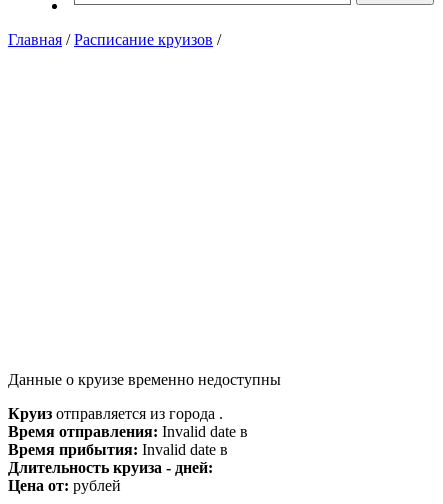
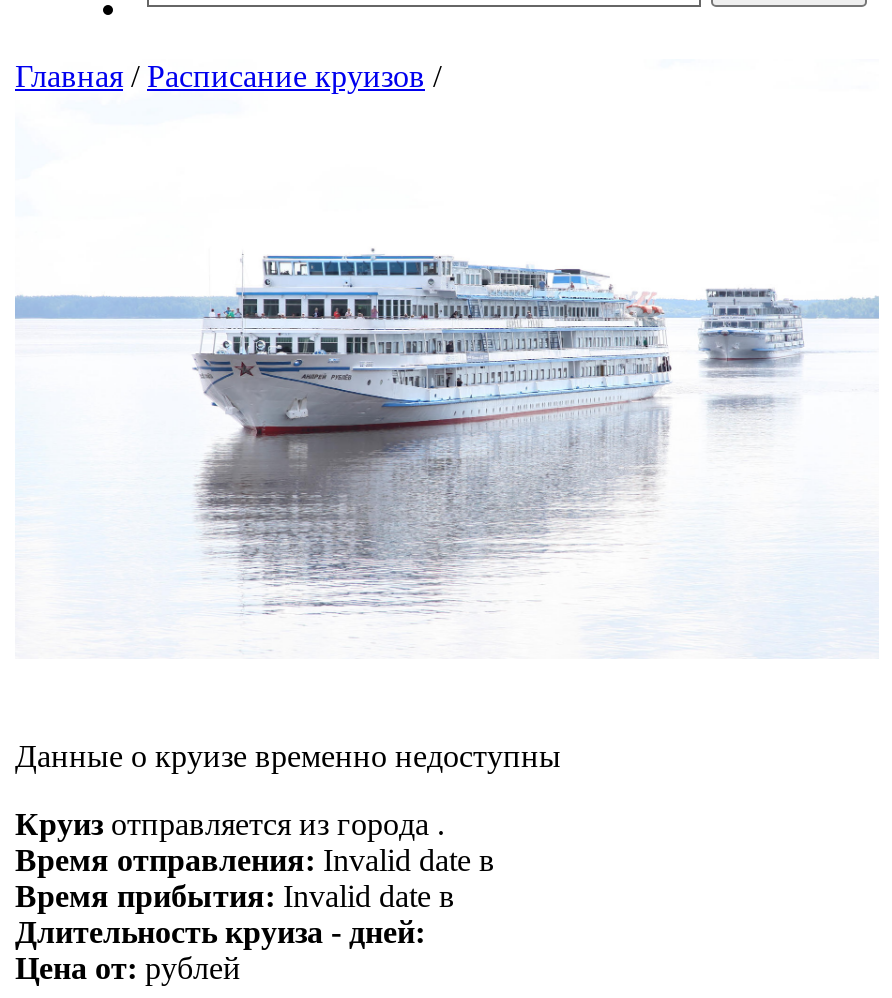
none -> [13,249,881,657] [image]

